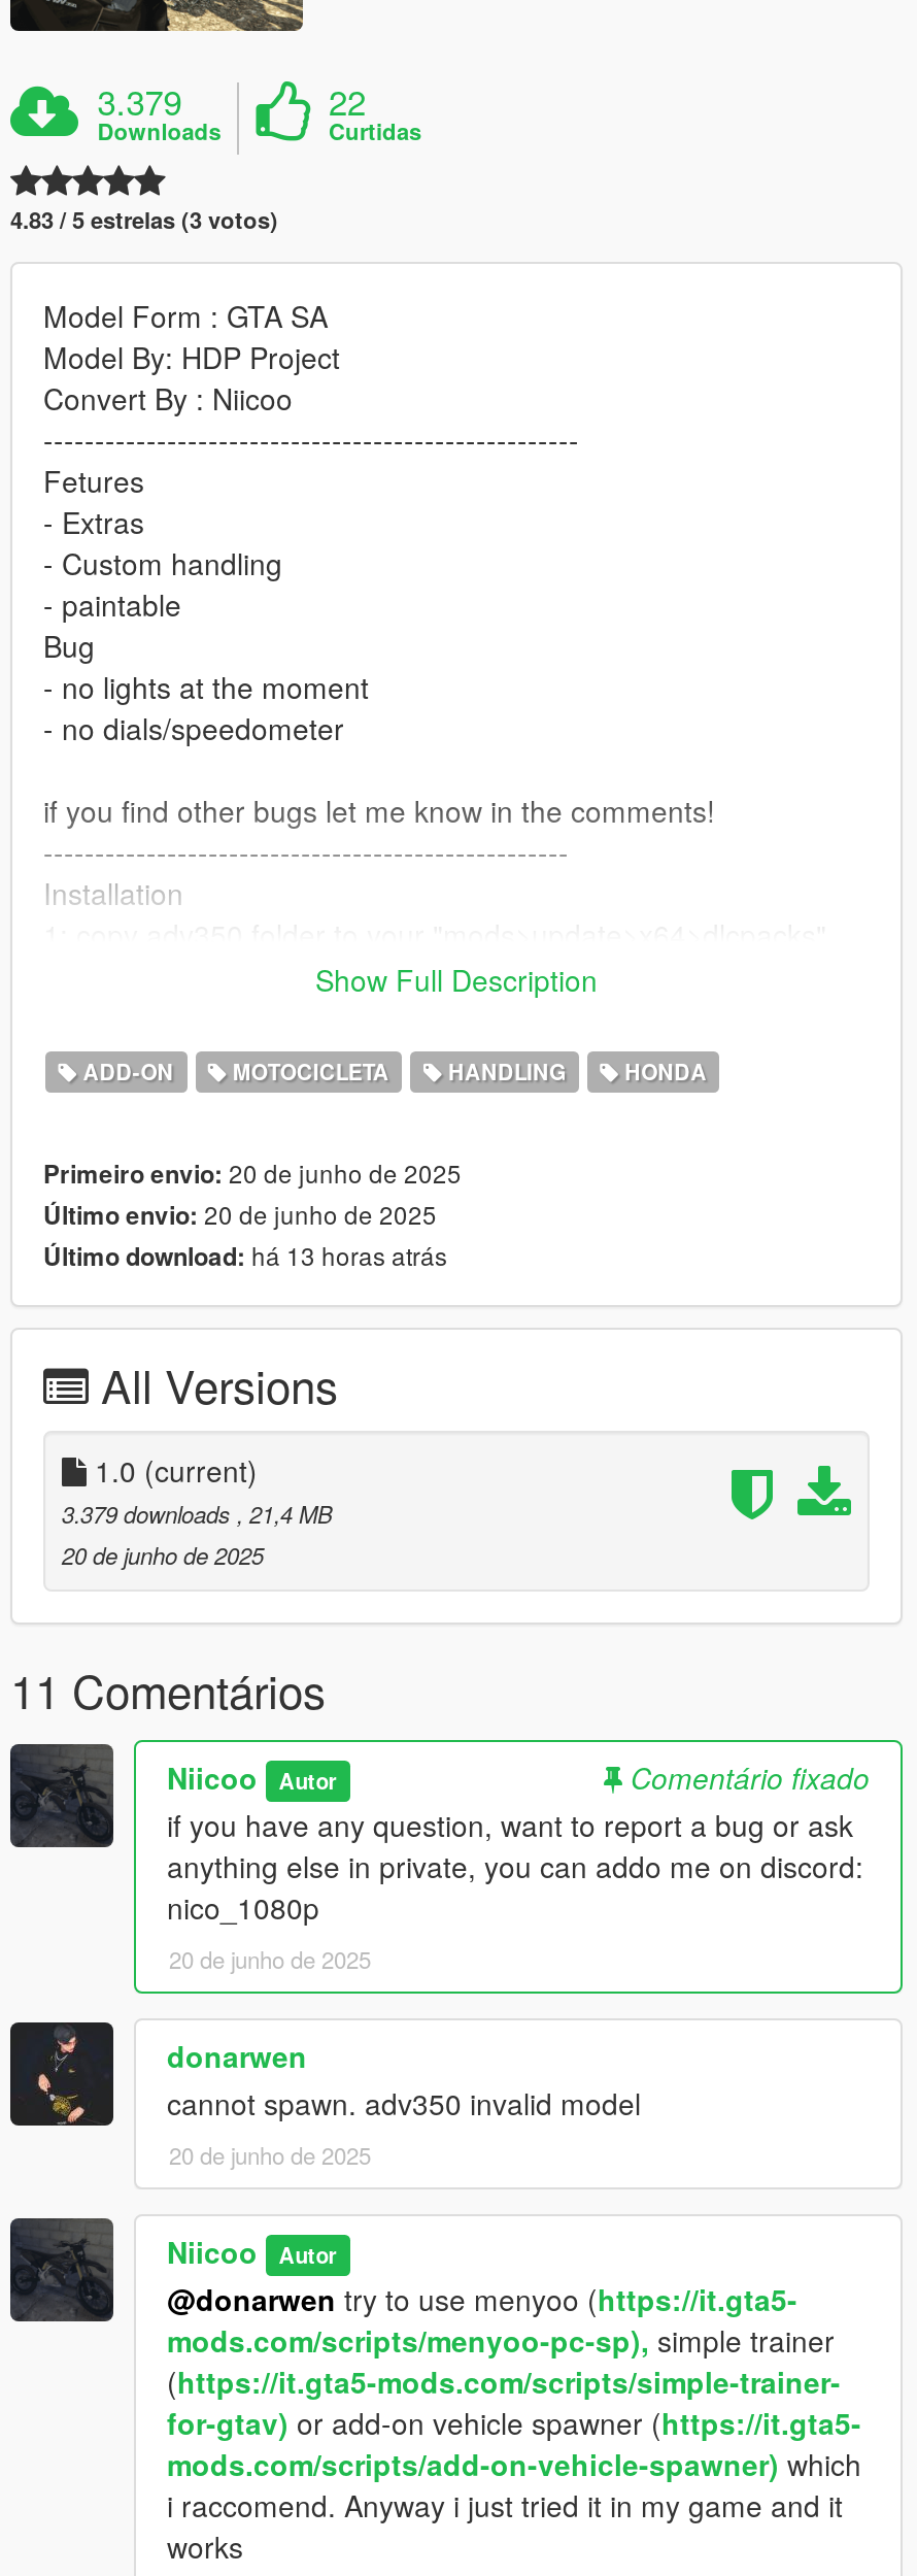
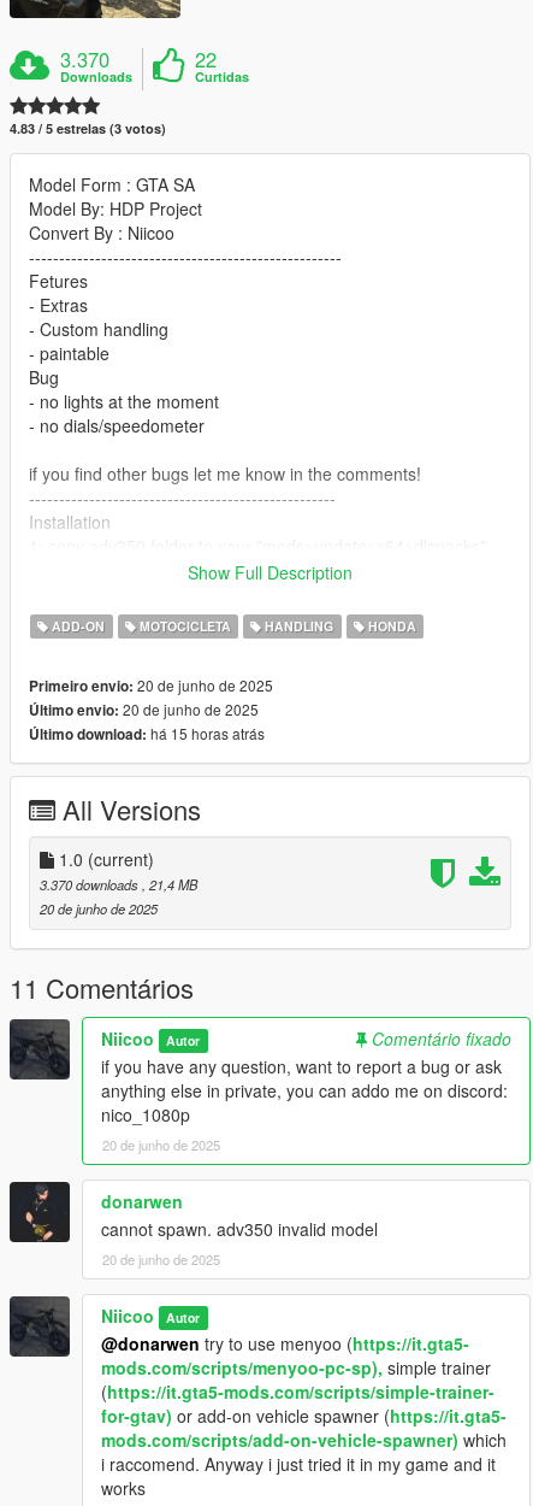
[97,77,182,126] 3.379 -> [60,45,110,74] 3.370
[43,1237,447,1274] Último download: há 13 horas atrás -> [29,723,265,745] Último download: há 15 horas atrás
[62,1497,332,1530] 3.379 downloads, 21,4 MB -> [40,875,197,894] 3.370 downloads, 21,4 MB

